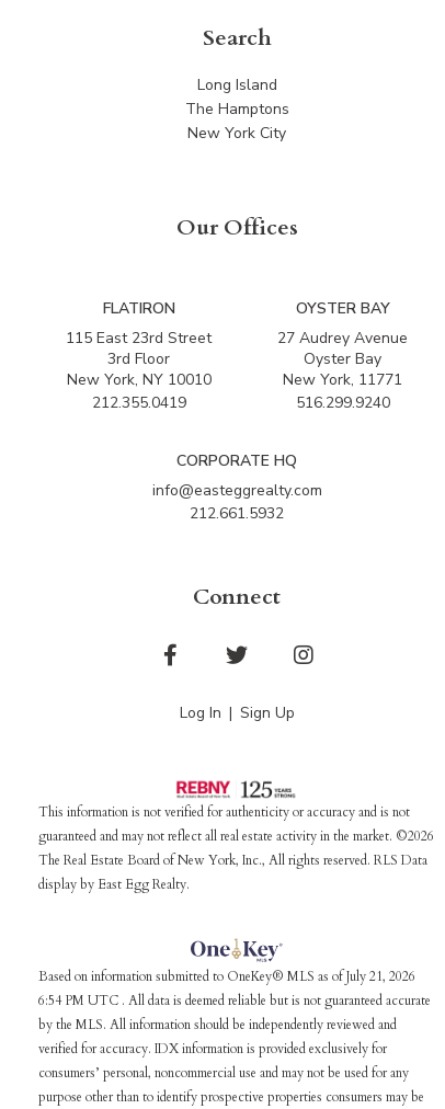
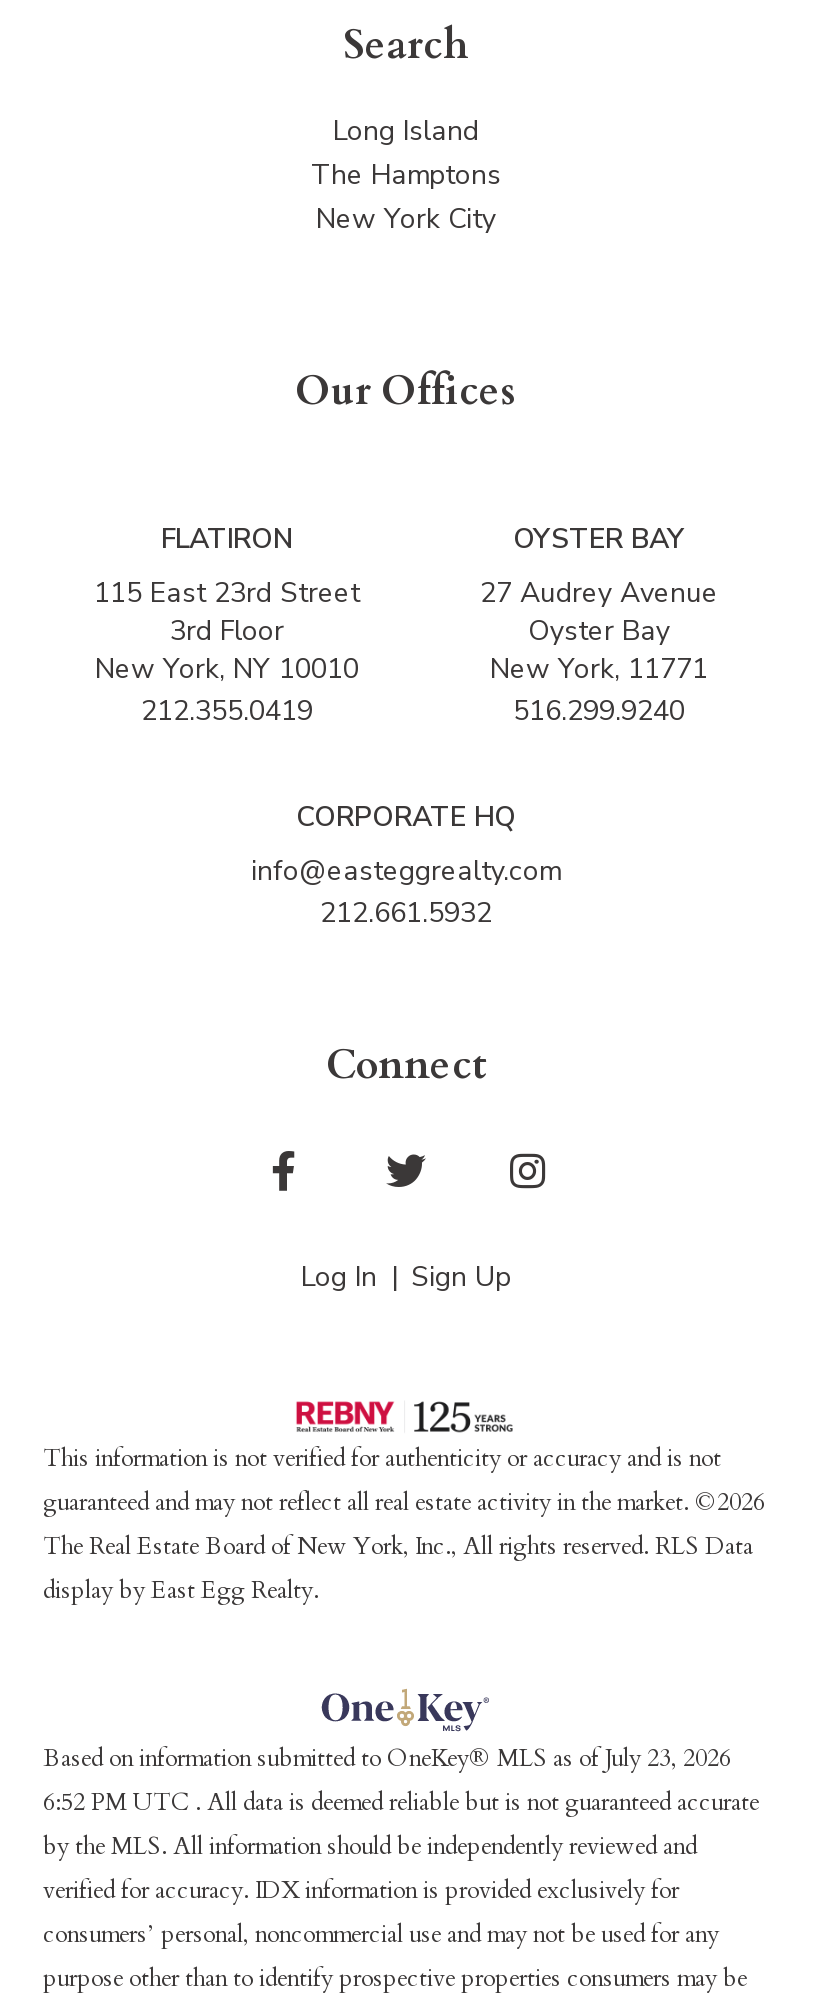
[38,967,415,985] Based on information submitted to OneKey® MLS as of July 21, 2026 -> [43,1741,731,1773] Based on information submitted to OneKey® MLS as of July 23, 2026
[38,991,430,1009] 6:54 PM UTC . All data is deemed reliable but is not guaranteed accurate -> [43,1785,759,1817] 6:52 PM UTC . All data is deemed reliable but is not guaranteed accurate

